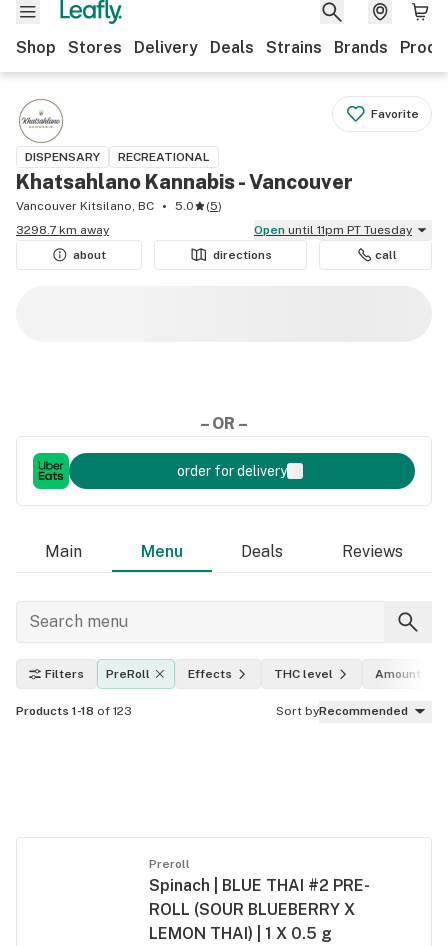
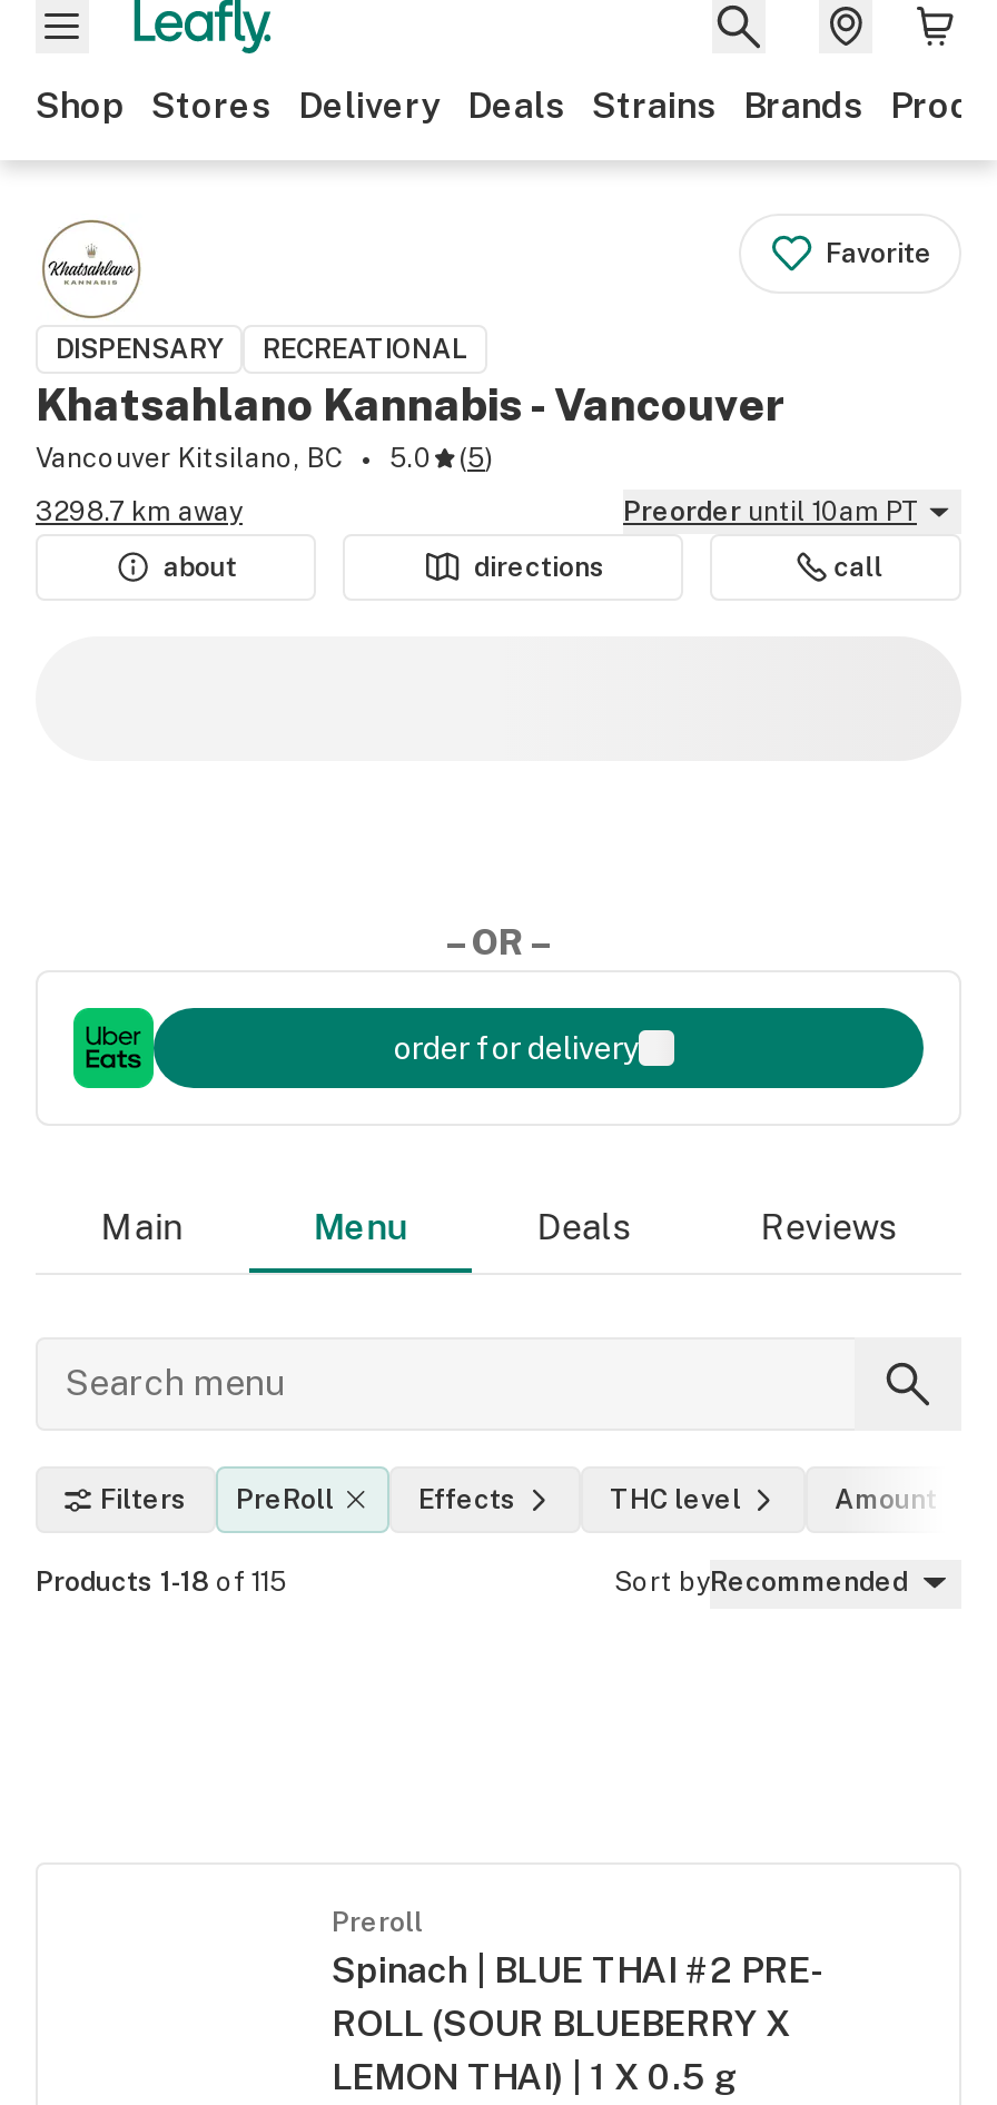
[263,223,412,237] Open until 11pm PT Tuesday -> [641,496,917,527] Preorder until 10am PT
[16,704,132,718] Products 1-18 of 123 -> [36,1567,287,1598] Products 1-18 of 115

